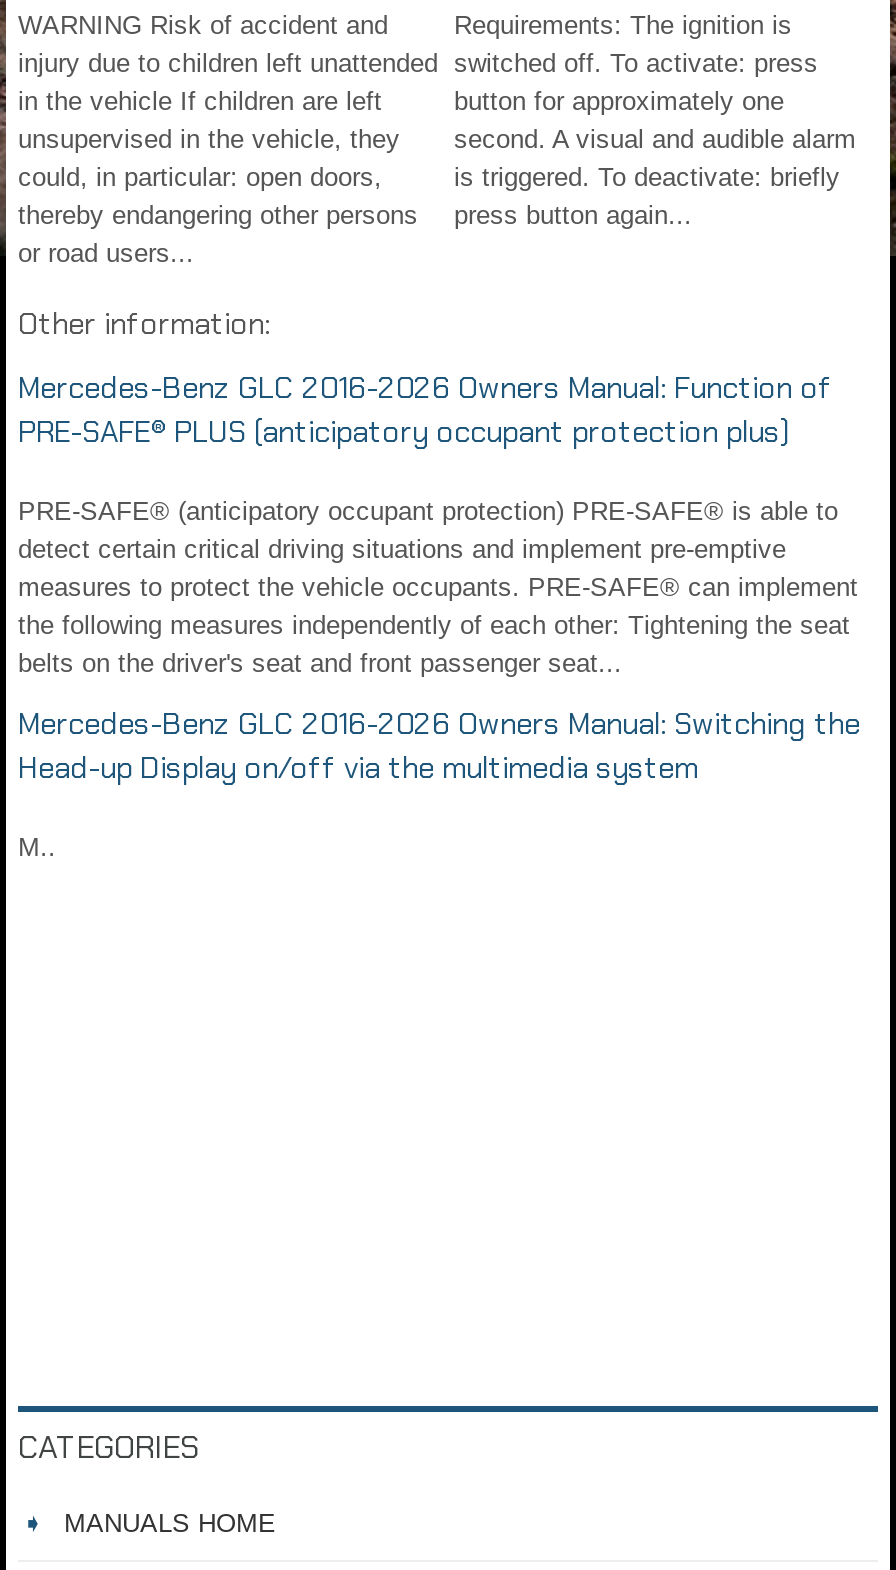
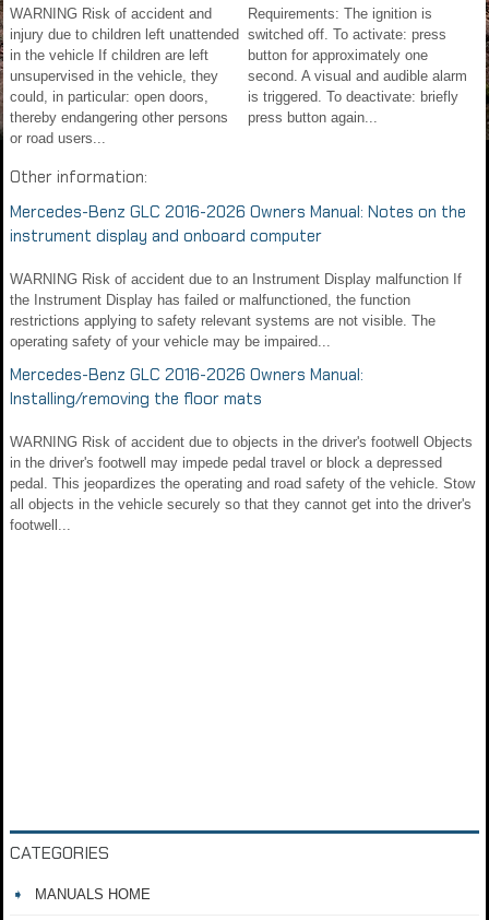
[18,368,832,452] Mercedes-Benz GLC 2016-2026 Owners Manual: Function of | PRE-SAFE® PLUS (anticipatory occupant protection plus) -> [10,201,466,247] Mercedes-Benz GLC 2016-2026 Owners Manual: Notes on the | instrument display and onboard computer
[18,496,858,678] PRE-SAFE® (anticipatory occupant protection) PRE-SAFE® is able to | detect certain critical driving situations and implement pre-emptive | measures to protect the vehicle occupants. PRE-SAFE® can implement | the following measures independently of each other: Tightening the seat | belts on the driver's seat and front passenger seat... -> [10,271,462,350] WARNING Risk of accident due to an Instrument Display malfunction If | the Instrument Display has failed or malfunctioned, the function | restrictions applying to safety relevant systems are not visible. The | operating safety of your vehicle may be impaired...
[18,704,860,788] Mercedes-Benz GLC 2016-2026 Owners Manual: Switching the | Head-up Display on/off via the multimedia system -> [10,364,363,410] Mercedes-Benz GLC 2016-2026 Owners Manual: | Installing/removing the floor mats
[18,832,56,862] M.. -> [10,434,475,533] WARNING Risk of accident due to objects in the driver's footwell Objects | in the driver's footwell may impede pedal travel or block a depressed | pedal. This jeopardizes the operating and road safety of the vehicle. Stow | all objects in the vehicle securely so that they cannot get into the driver's | footwell...

